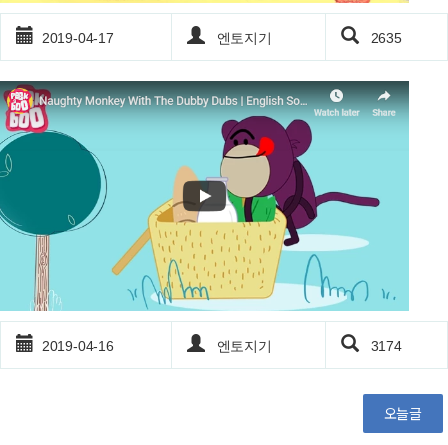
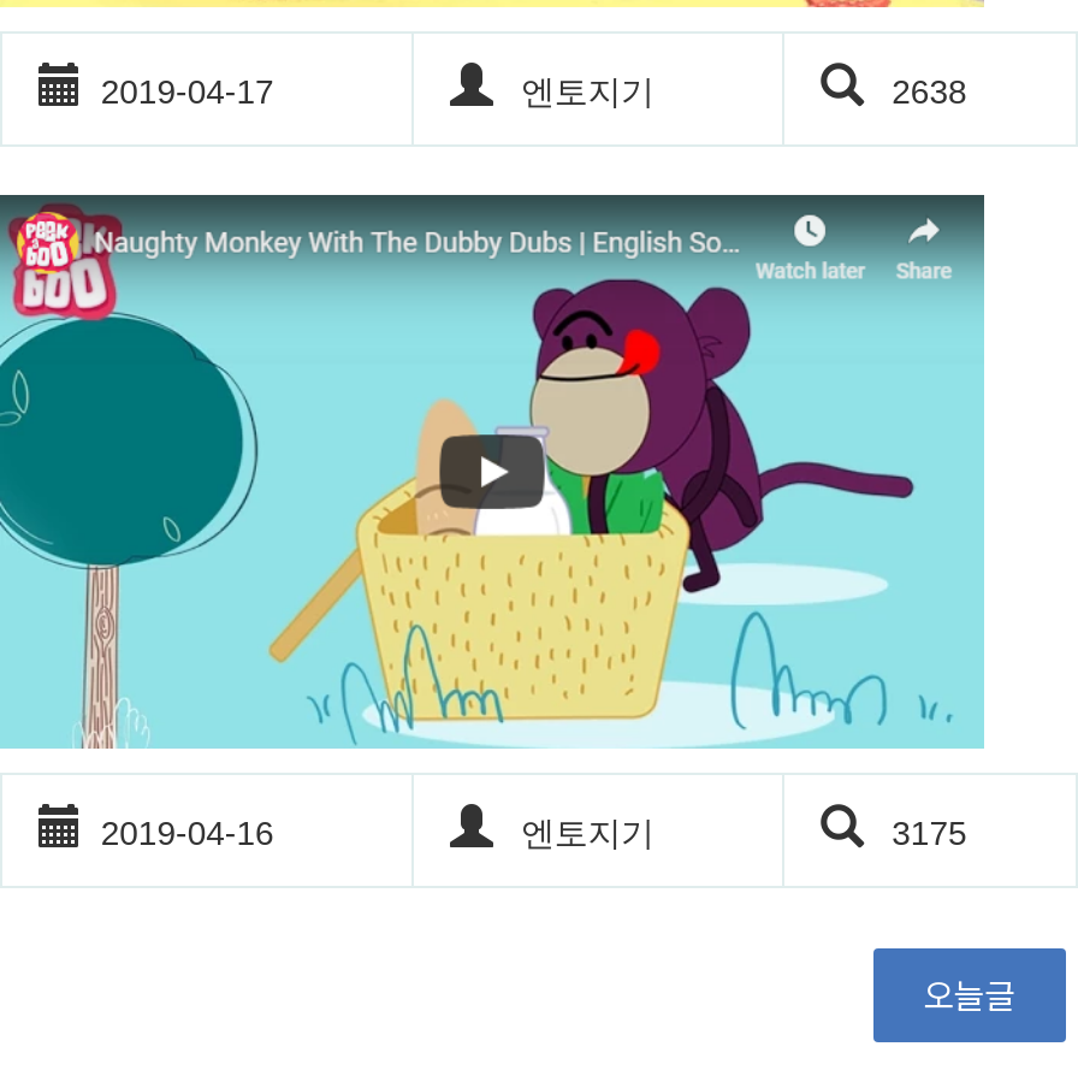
[367,30,402,46] 2635 -> [883,73,967,111] 2638
[367,338,402,354] 3174 -> [883,813,967,852] 3175

